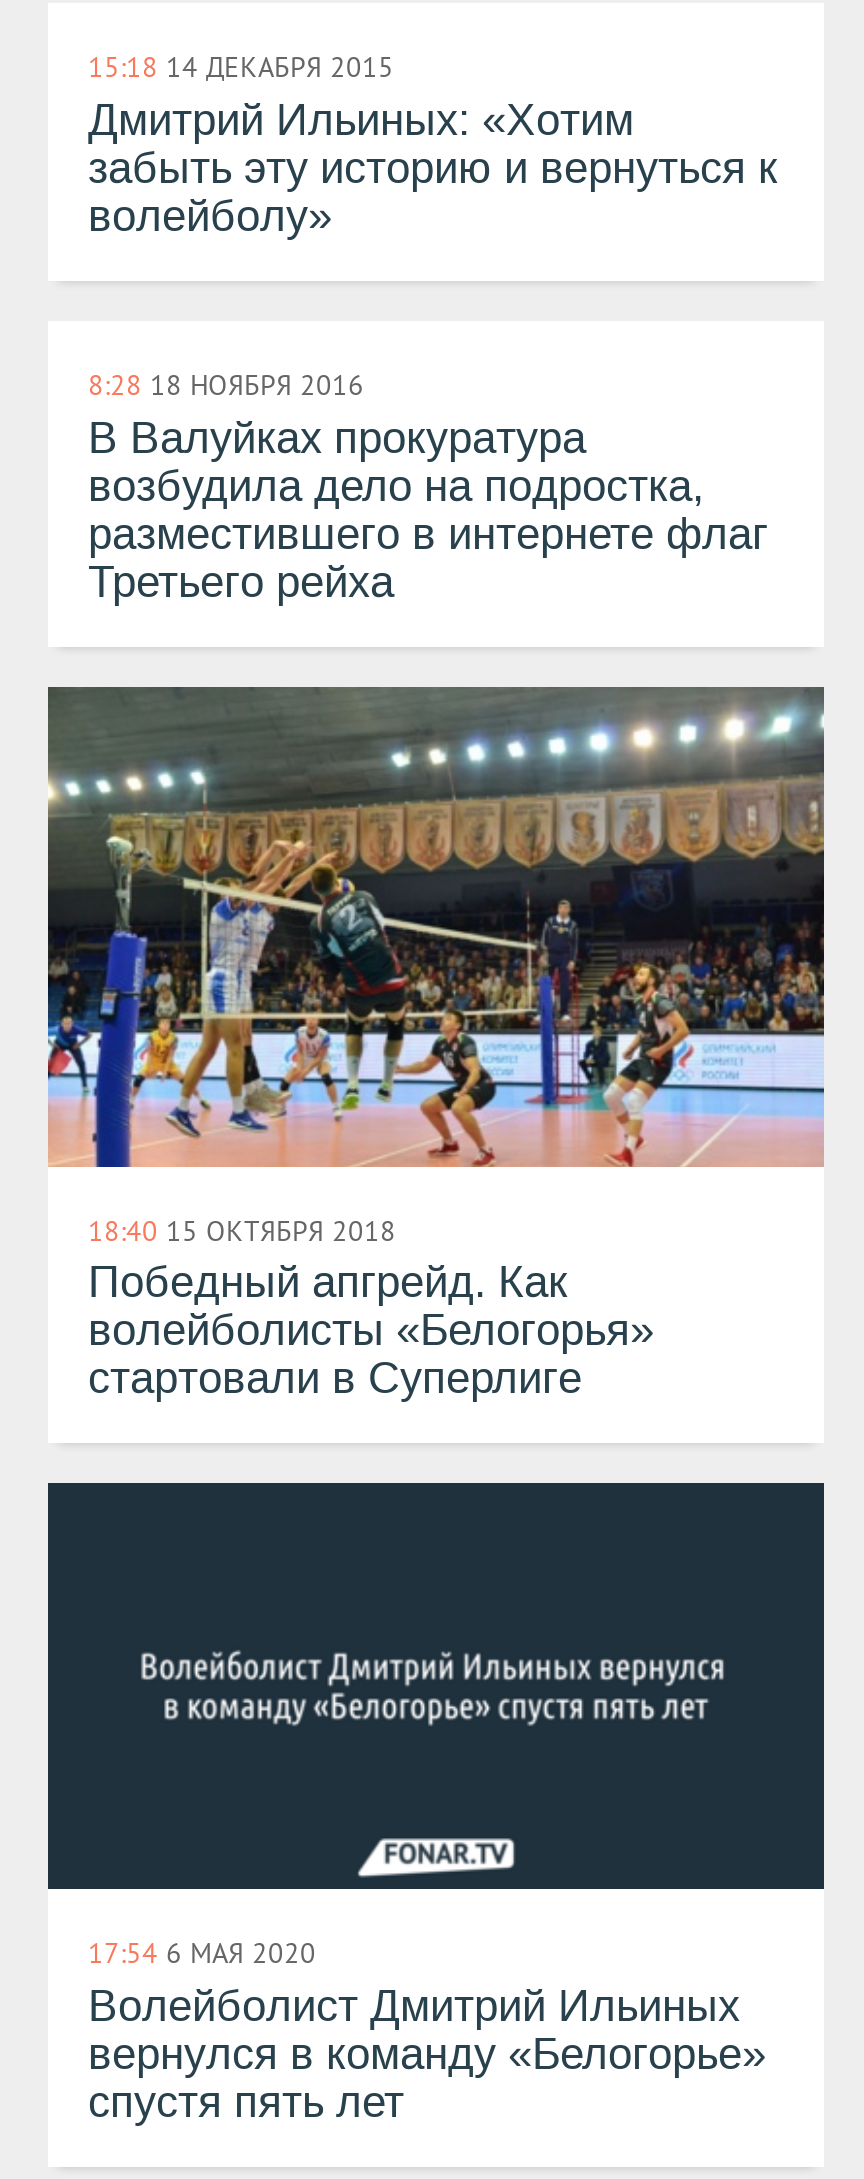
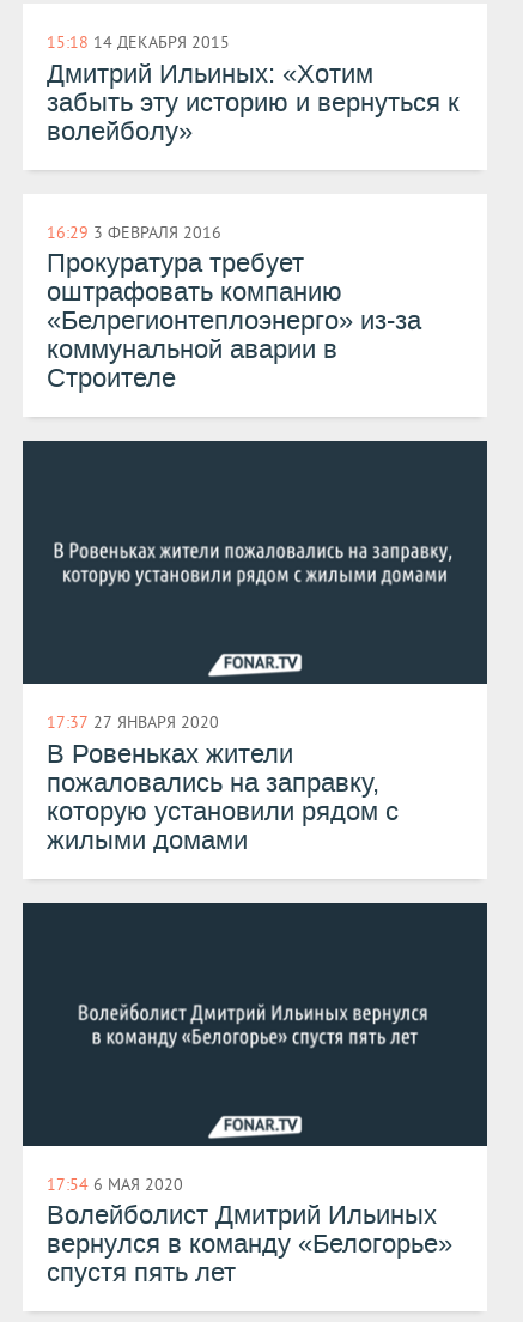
[88,366,768,610] 8:28 18 НОЯБРЯ 2016 | В Валуйках прокуратура | возбудила дело на подростка, | разместившего в интернете флаг | Третьего рейха -> [47,221,421,396] 16:29 3 ФЕВРАЛЯ 2016 | Прокуратура требует | оштрафовать компанию | «Белрегионтеплоэнерго» из-за | коммунальной аварии в | Строителе
[46,685,826,1407] [image] | 18:40 15 ОКТЯБРЯ 2018 | Победный апгрейд. Как | волейболисты «Белогорья» | стартовали в Суперлиге -> [22,426,488,857] [image] | 17:37 27 ЯНВАРЯ 2020 | В Ровеньках жители | пожаловались на заправку, | которую установили рядом с | жилыми домами

